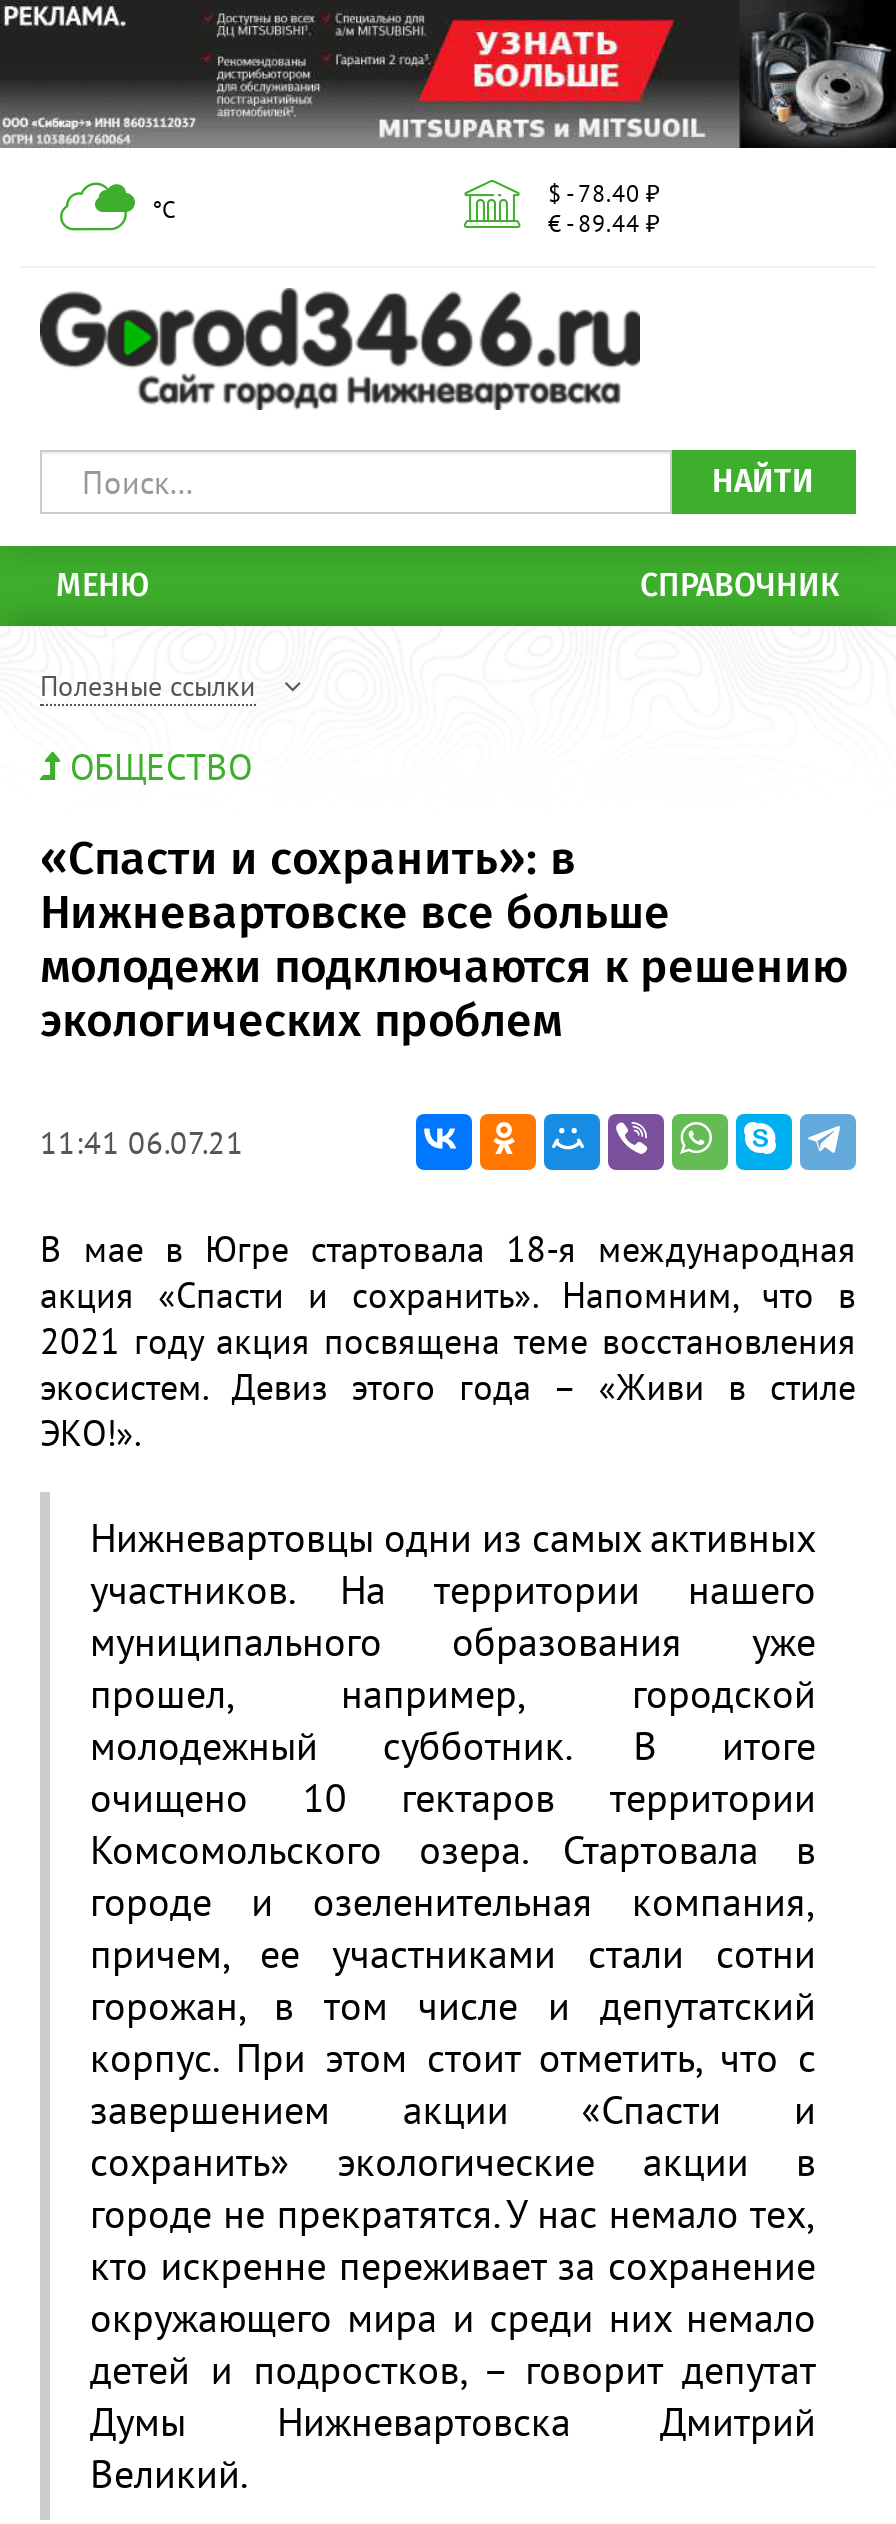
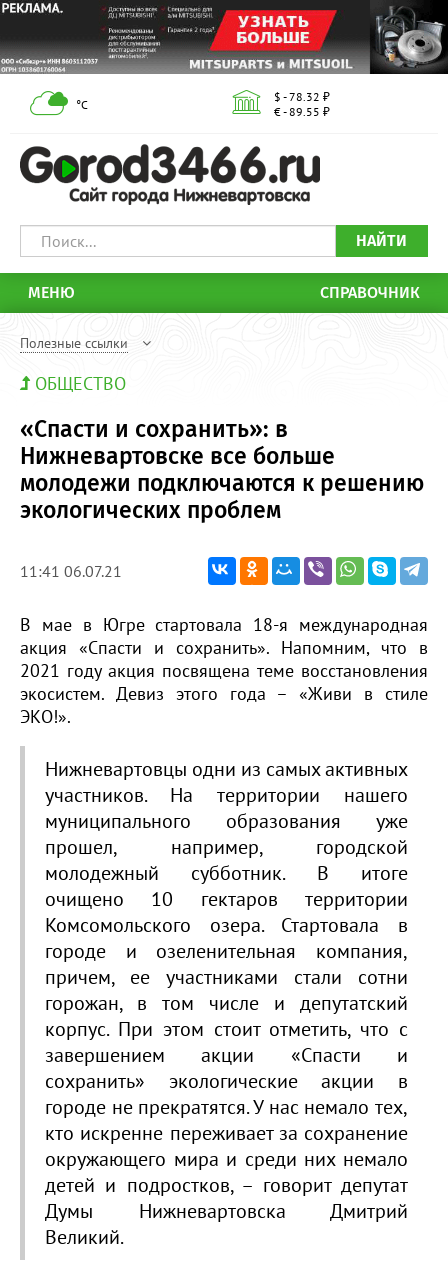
[548,178,660,208] $ - 78.40 ₽ -> [274,89,330,104] $ - 78.32 ₽
[548,208,660,238] € - 89.44 ₽ -> [274,104,330,119] € - 89.55 ₽

